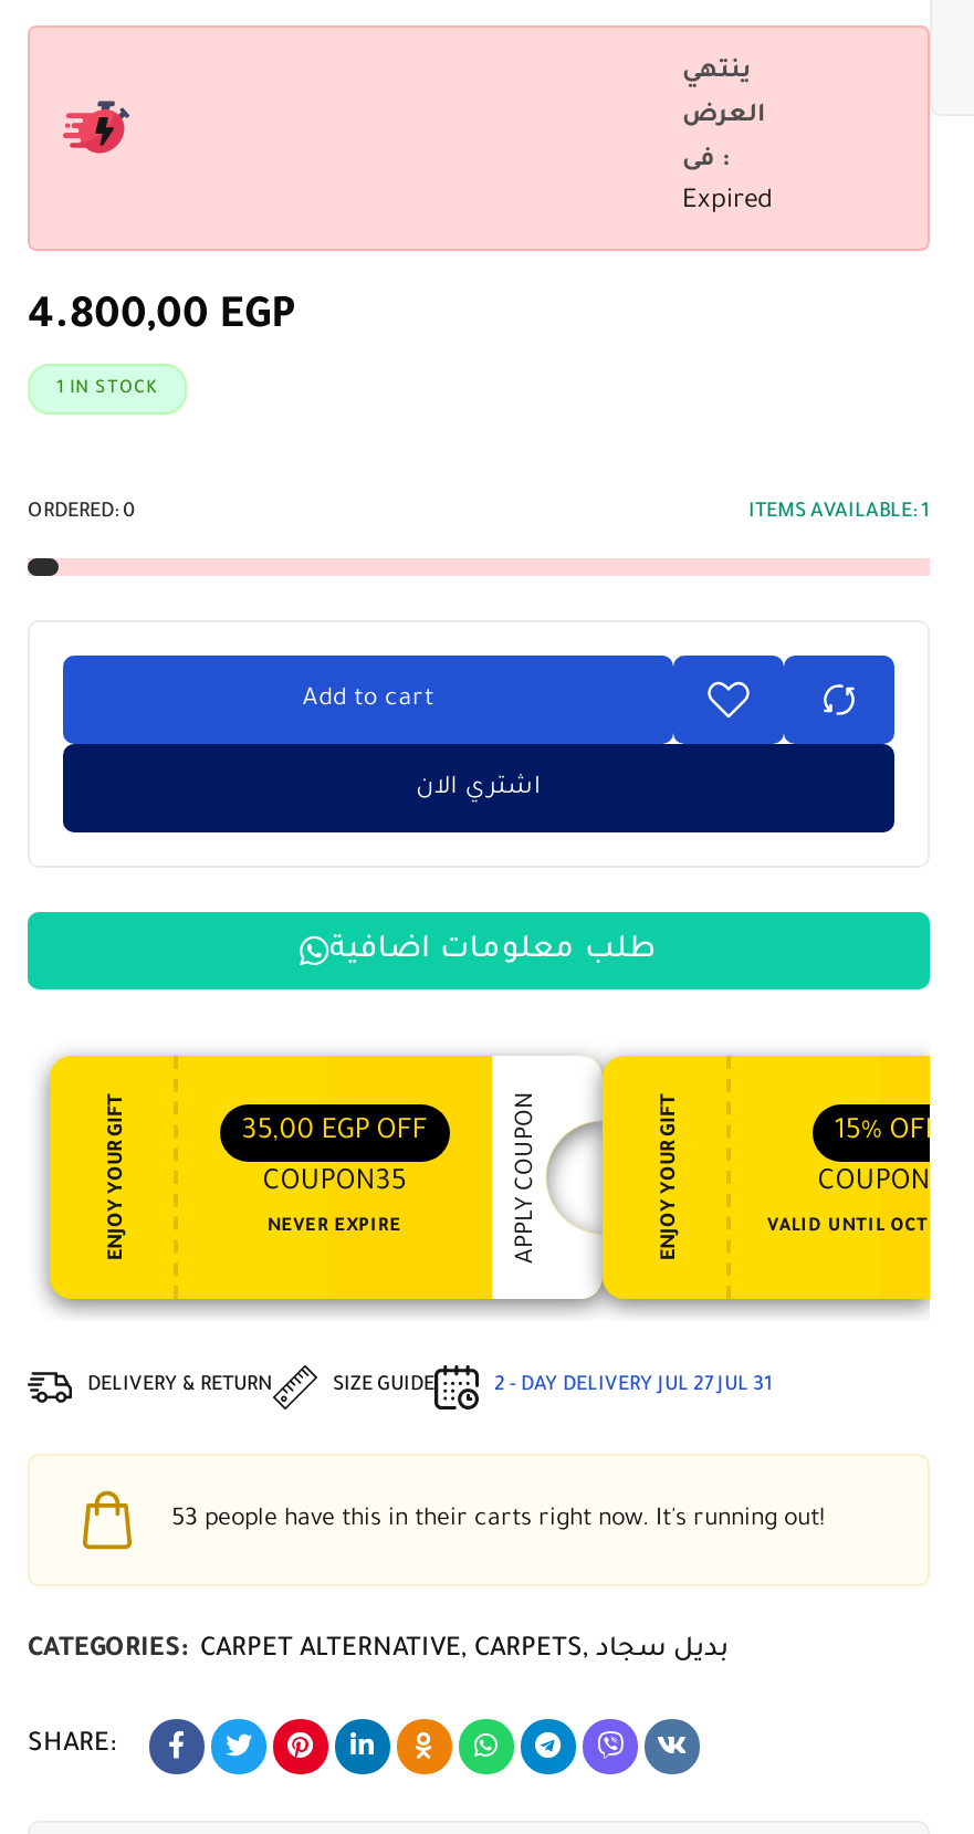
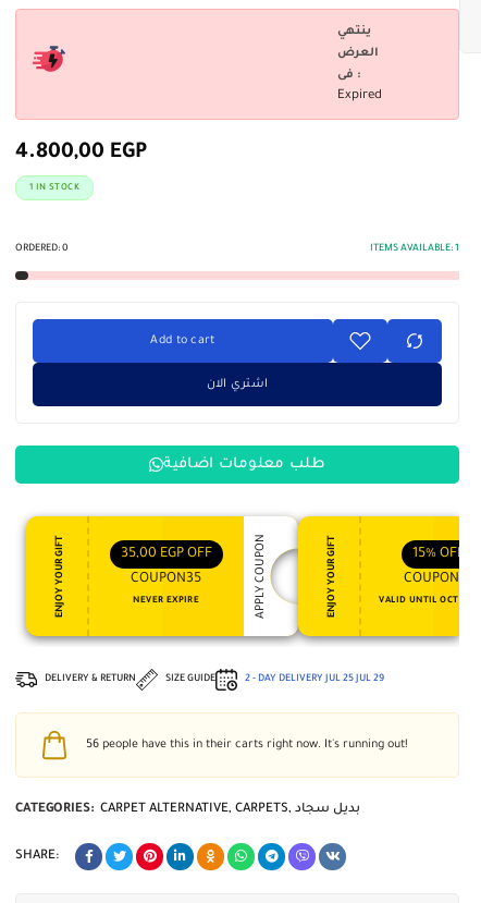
[494,1376,773,1398] 2 - DAY DELIVERY JUL 27 JUL 31 -> [245,674,384,685] 2 - DAY DELIVERY JUL 25 JUL 29
[171,1506,826,1533] 53 people have this in their carts right now. It's running out! -> [86,738,408,751] 56 people have this in their carts right now. It's running out!

